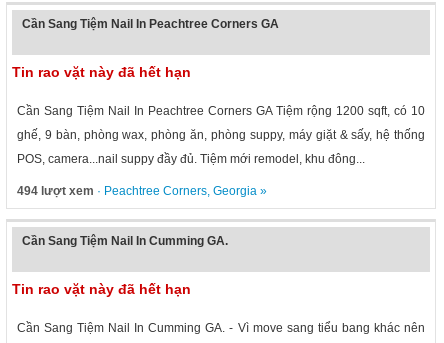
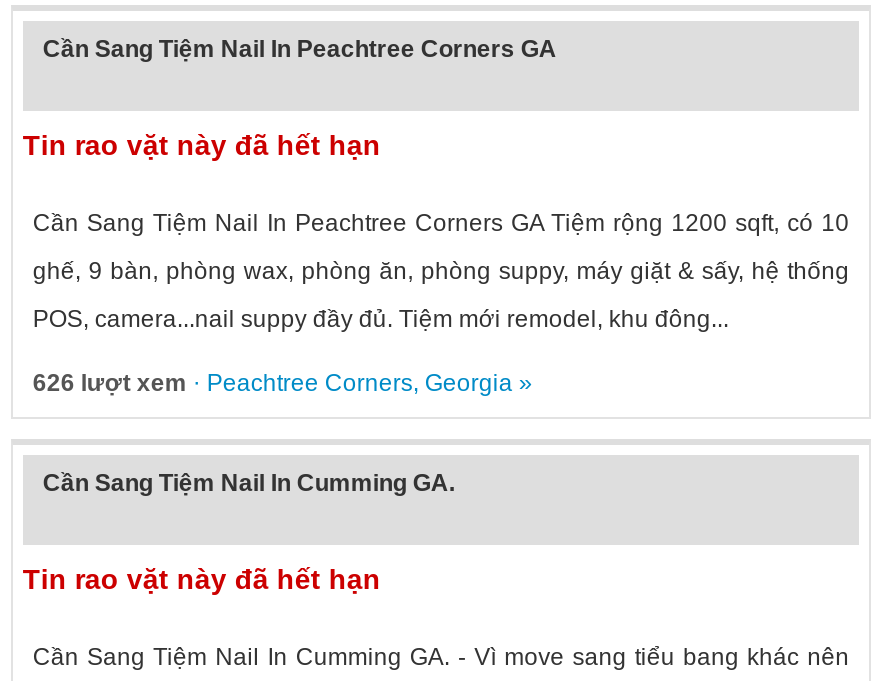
[17,184,267,198] 494 lượt xem · Peachtree Corners, Georgia» -> [33,369,533,397] 626 lượt xem · Peachtree Corners, Georgia»

